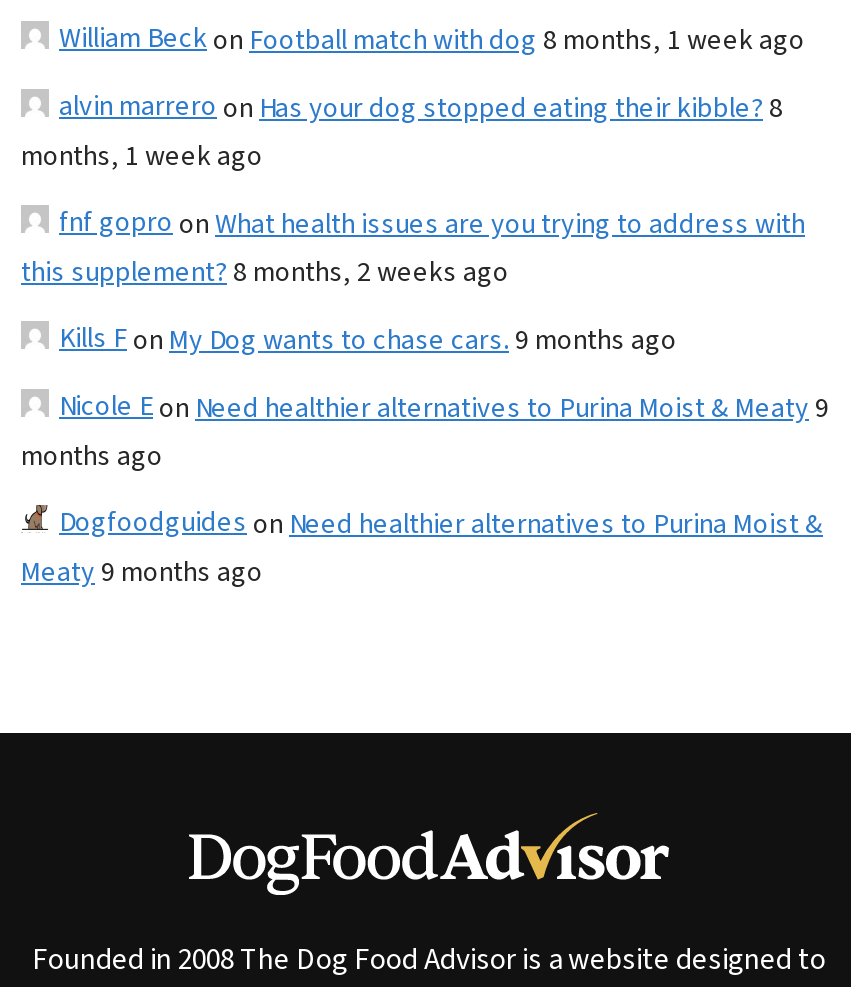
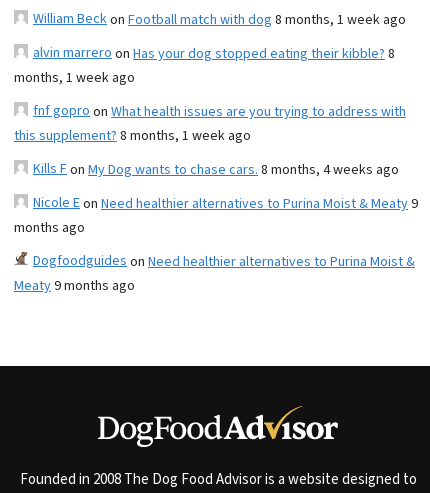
[21,252,509,292] this supplement? 8 months, 2 weeks ago -> [14,126,251,146] this supplement? 8 months, 1 week ago
[59,318,677,360] Kills Fon My Dog wants to chase cars. 9 months ago -> [33,159,399,180] Kills Fon My Dog wants to chase cars. 8 months, 4 weeks ago

